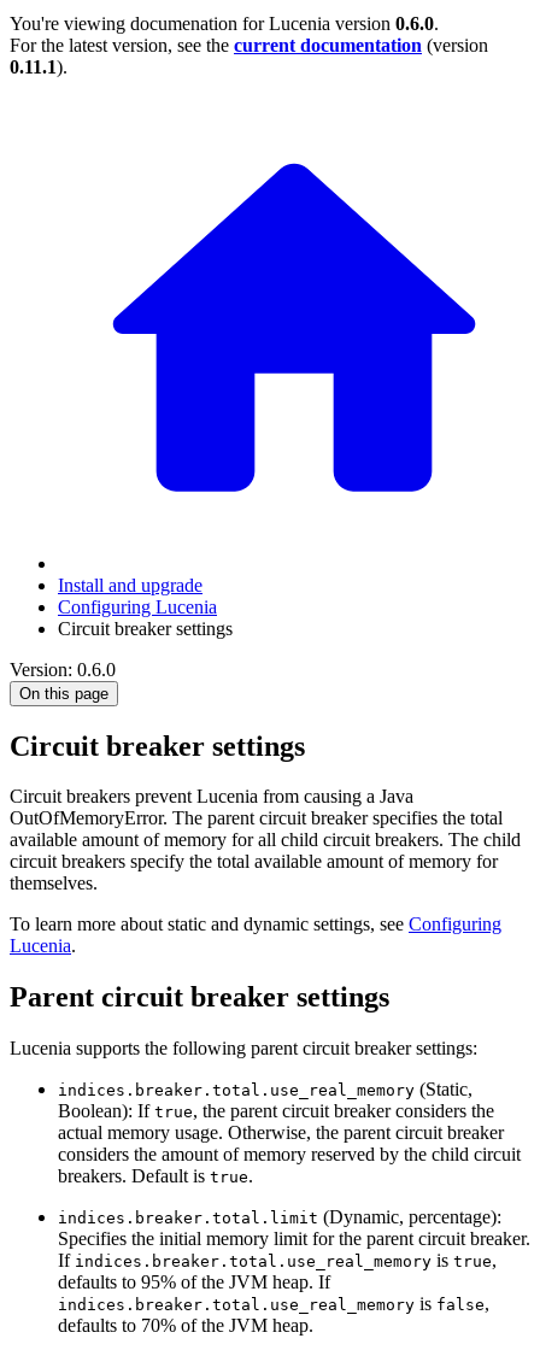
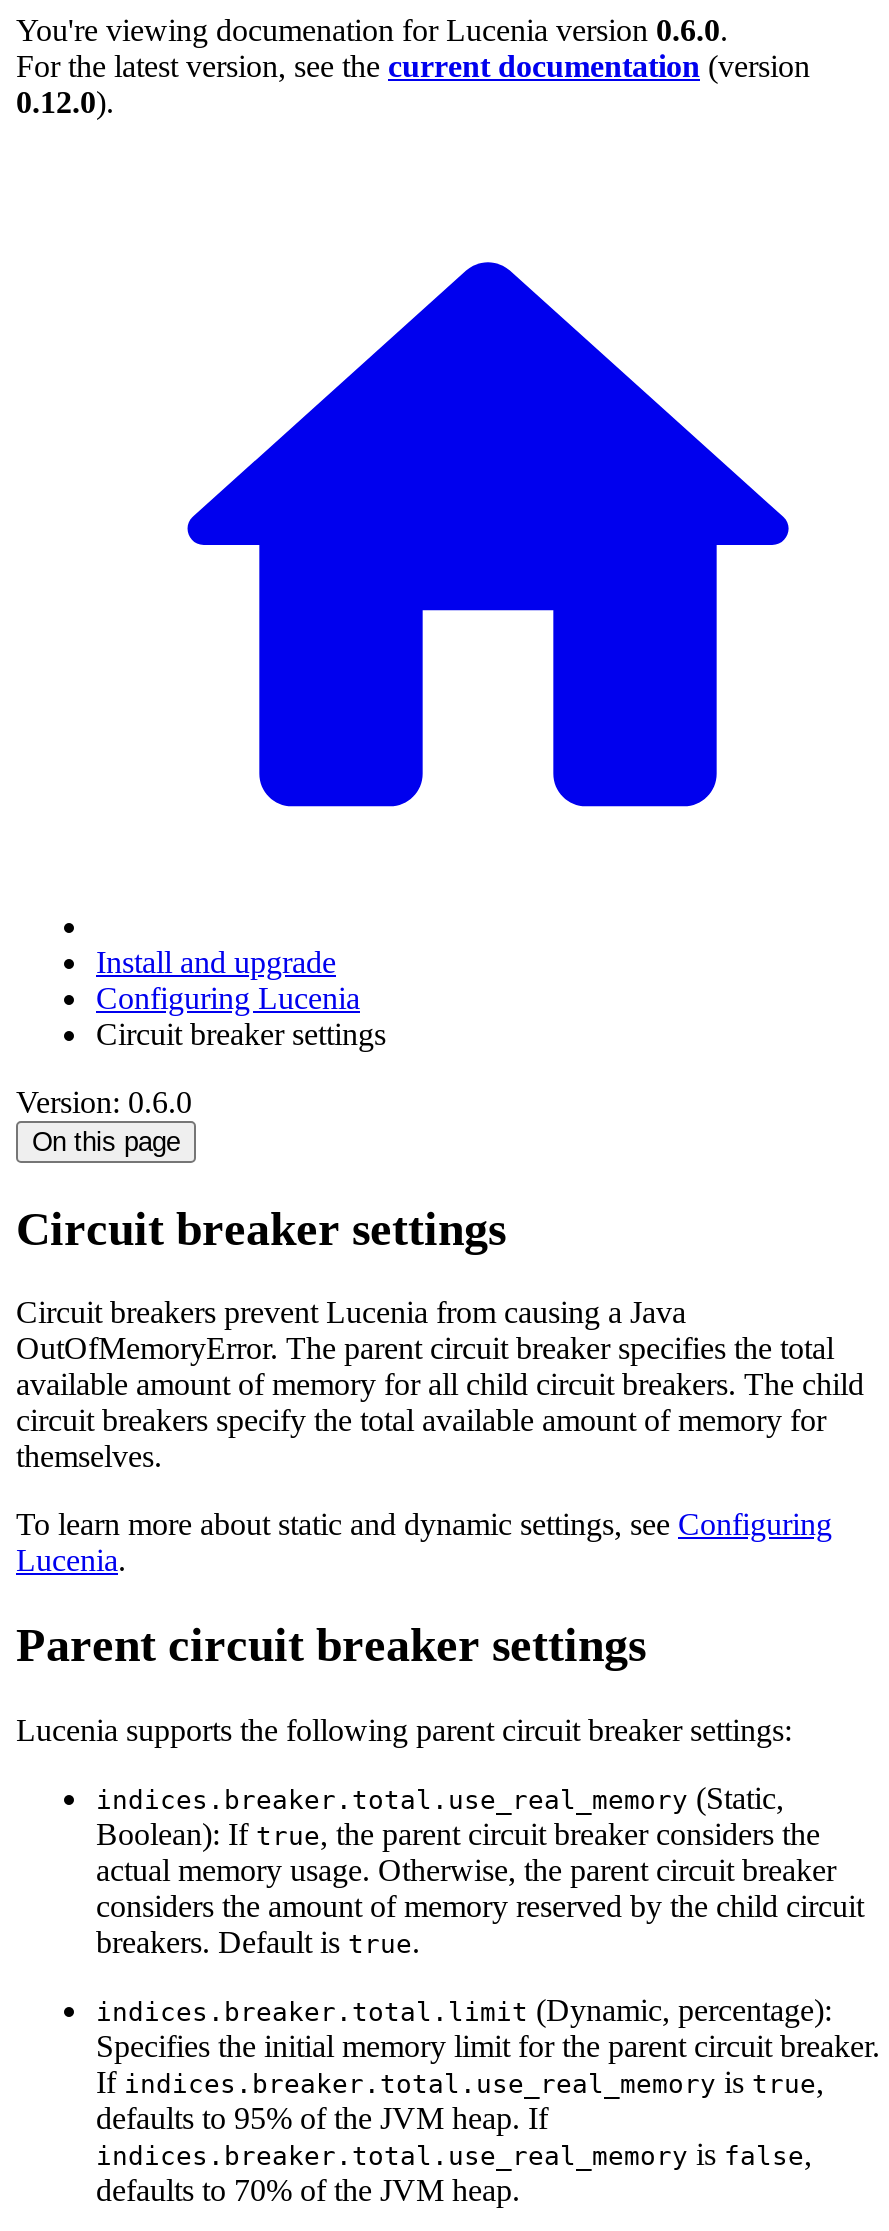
[10,56,67,77] 0.11.1). -> [16,84,114,118] 0.12.0).

